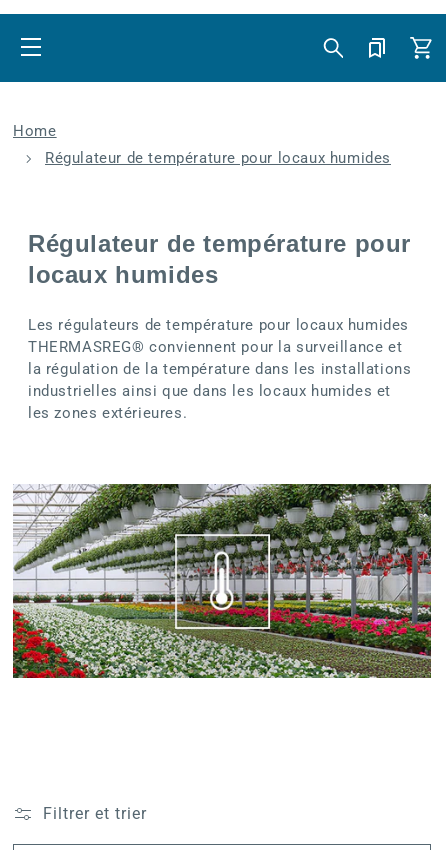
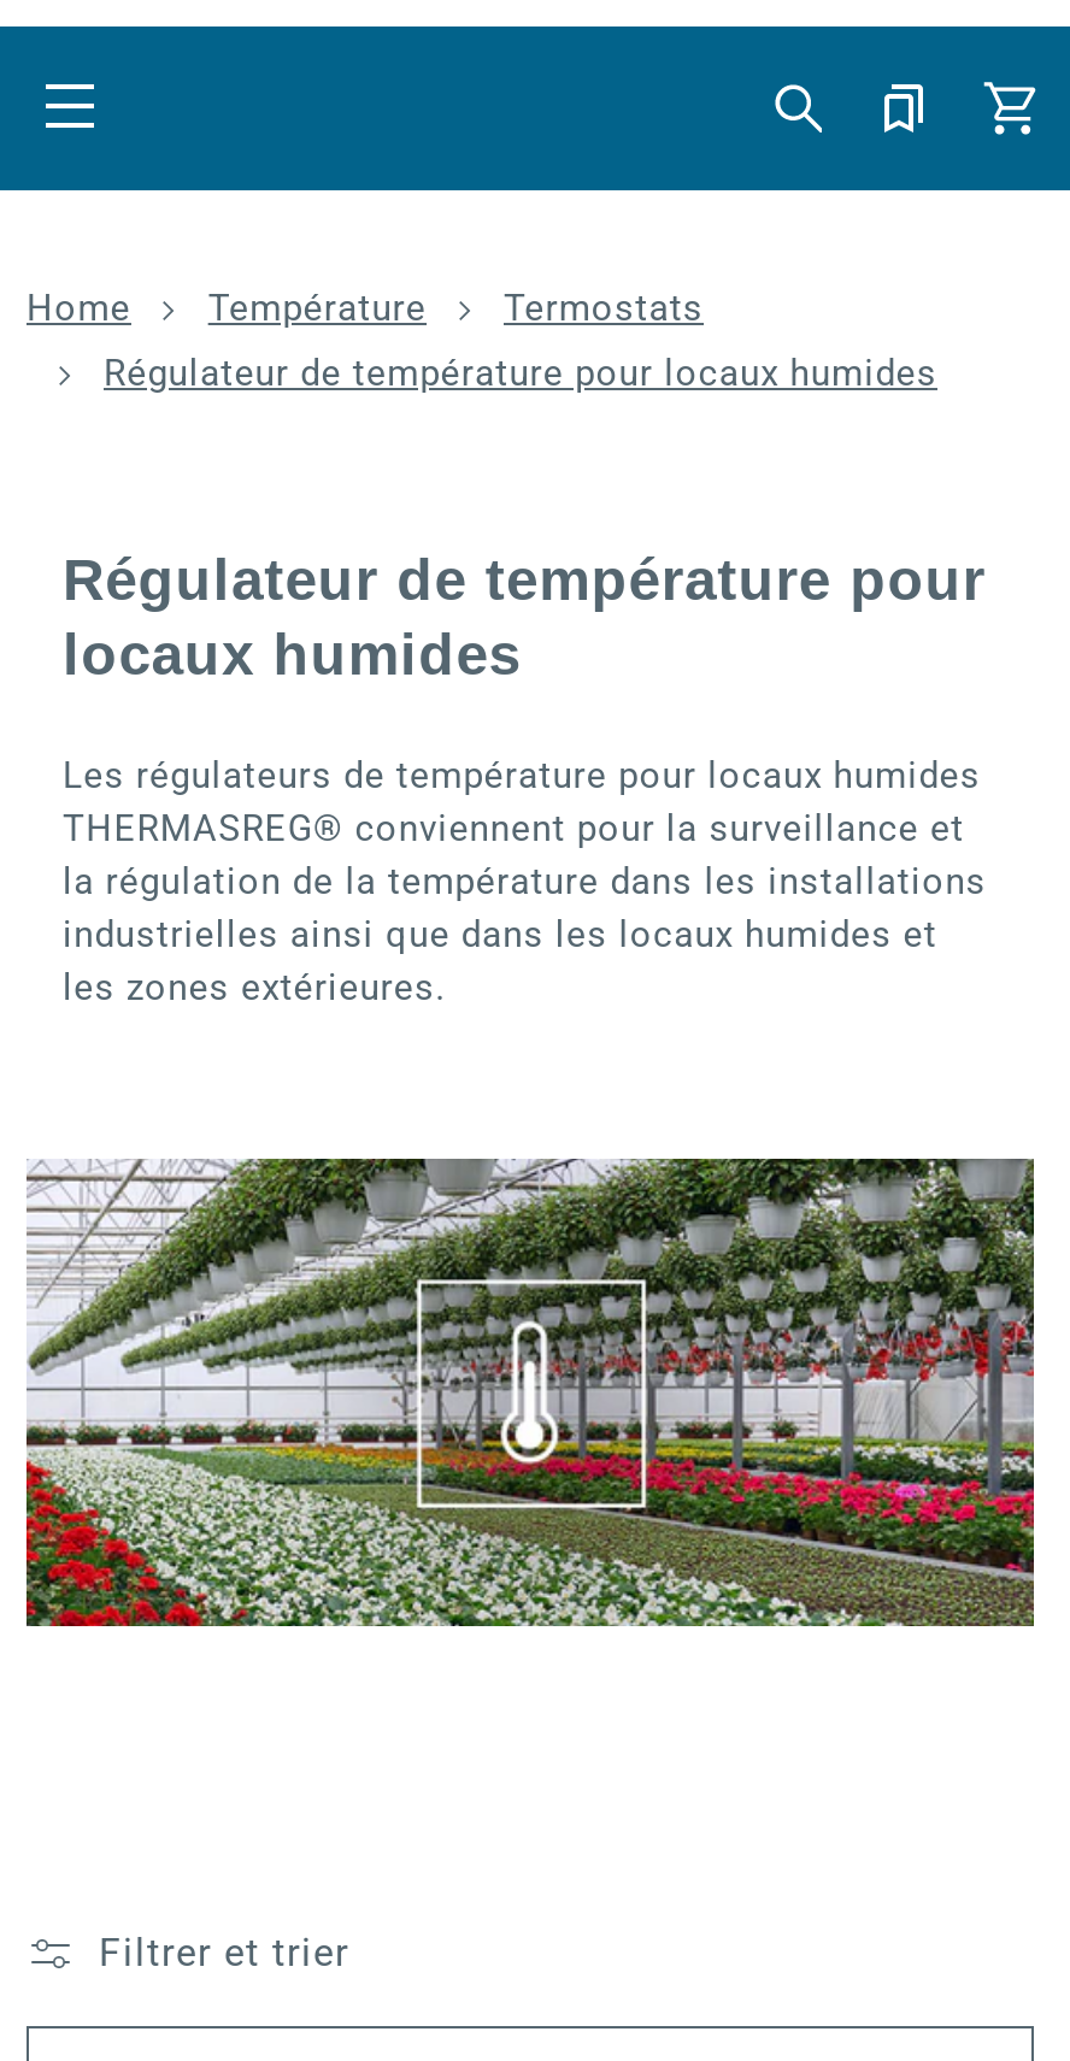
none -> [208,287,704,330] Température | Termostats

